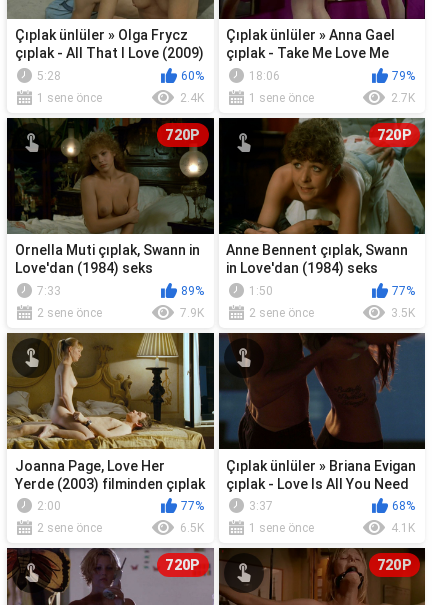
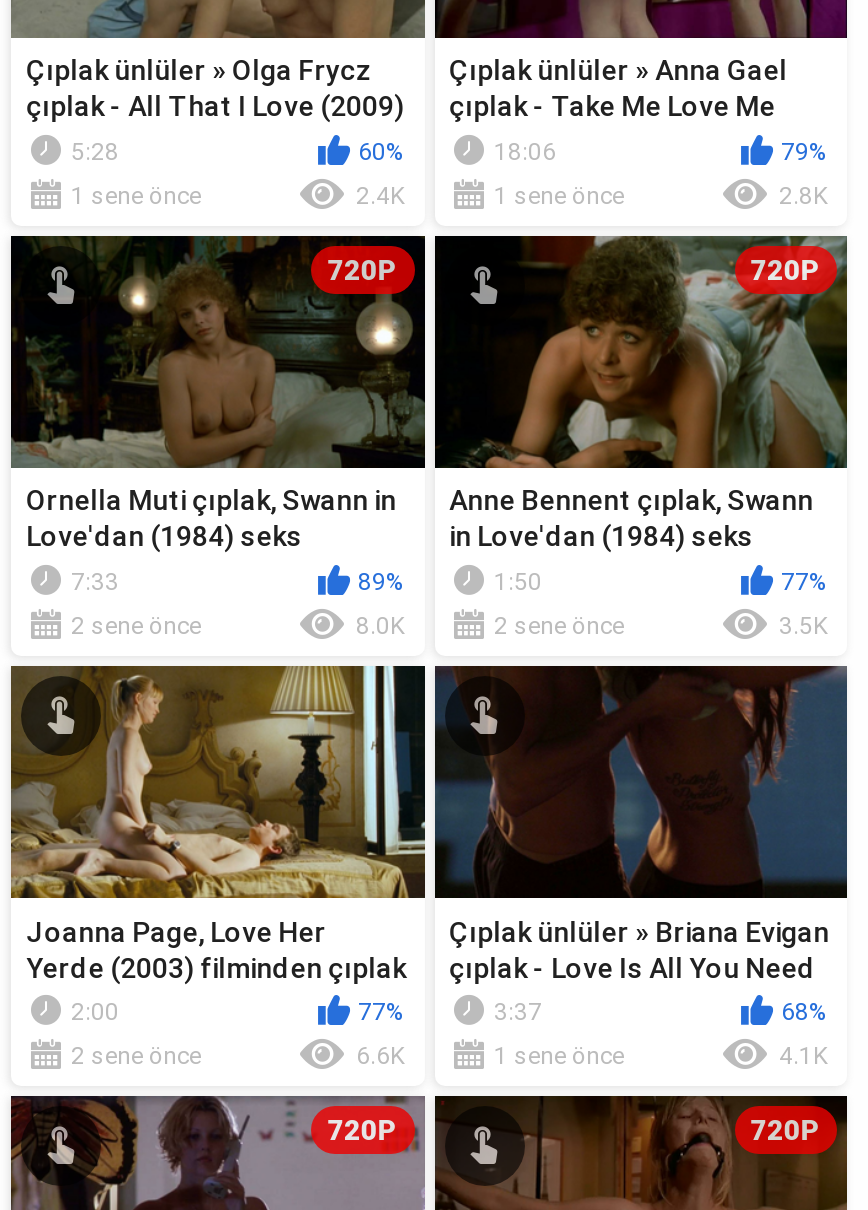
[391,91,415,105] 2.7K -> [779,181,827,209] 2.8K
[179,306,203,320] 7.9K -> [356,612,404,640] 8.0K
[179,521,203,535] 6.5K -> [356,1042,404,1070] 6.6K

